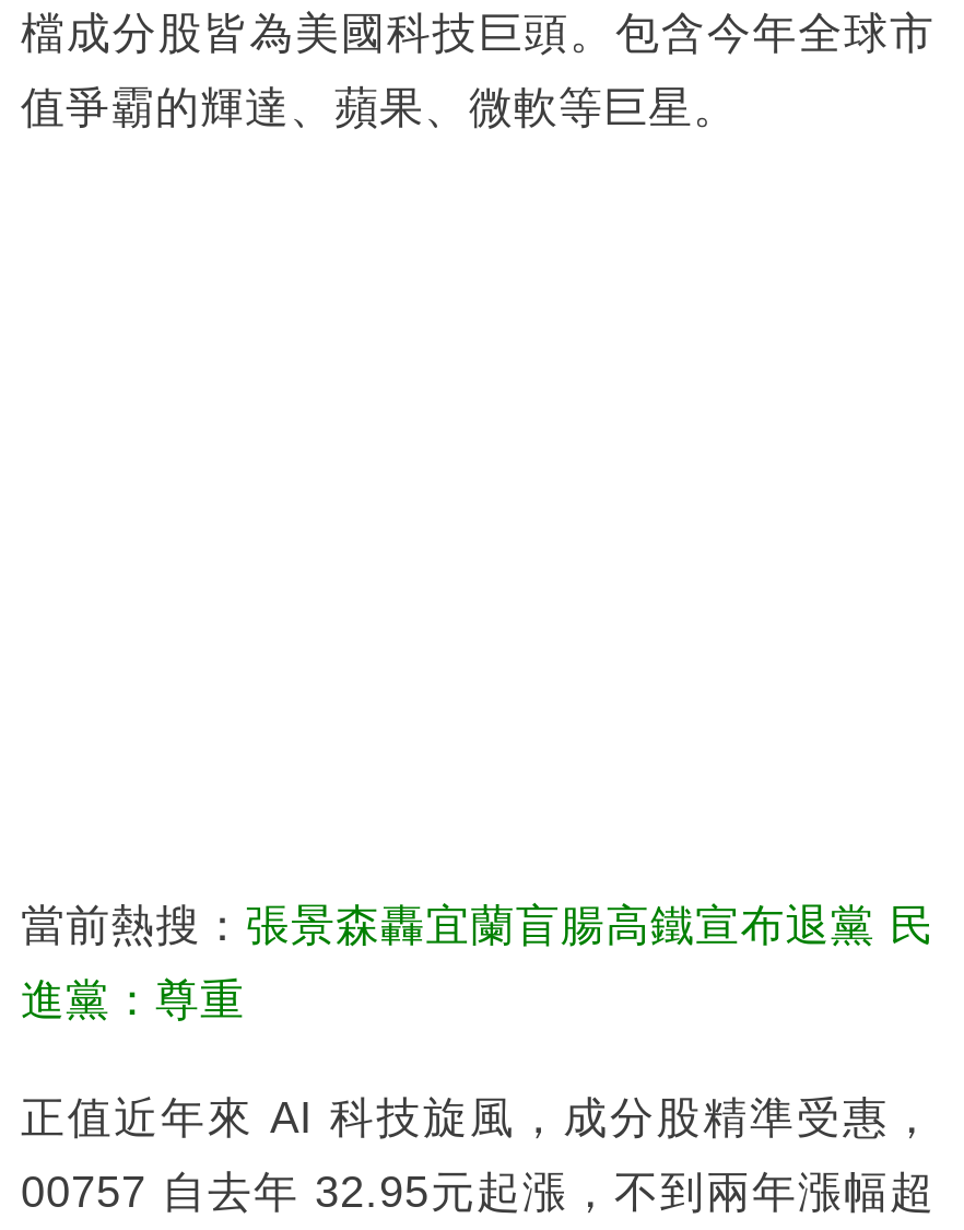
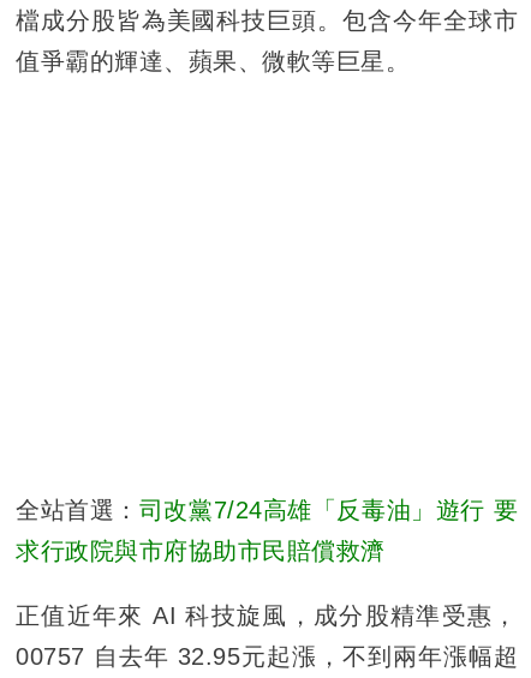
[21,902,934,950] 當前熱搜：張景森轟宜蘭盲腸高鐵宣布退黨 民 -> [16,497,518,524] 全站首選：司改黨7/24高雄「反毒油」遊行 要
[21,976,245,1024] 進黨：尊重 -> [16,538,385,564] 求行政院與市府協助市民賠償救濟

